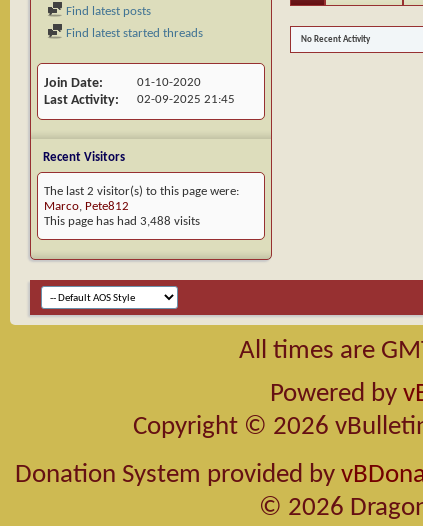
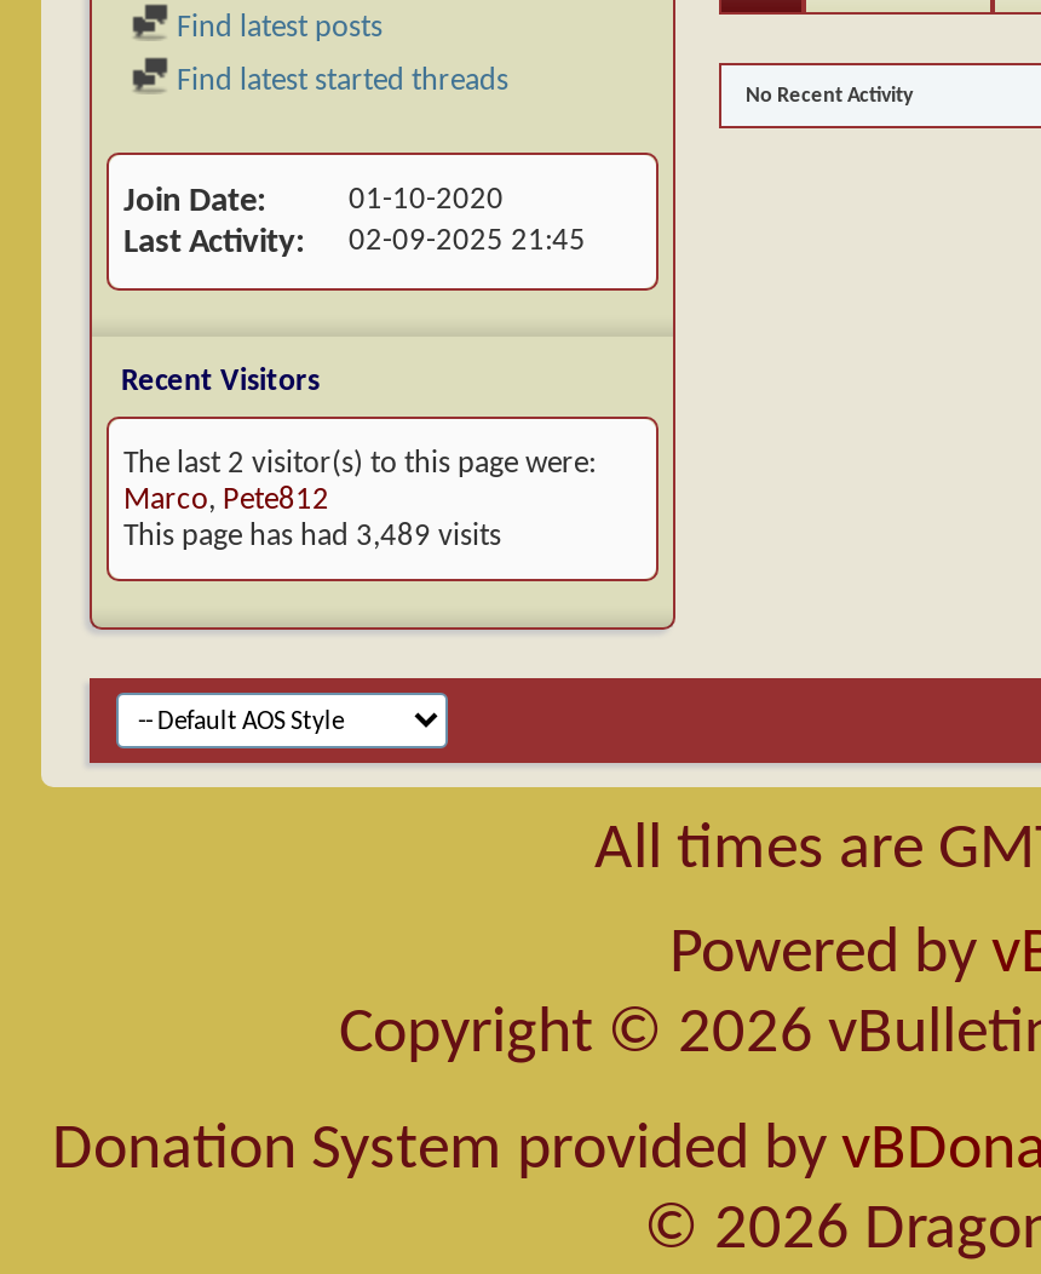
[44,215,200,228] This page has had 3,488 visits -> [123,521,501,552] This page has had 3,489 visits

